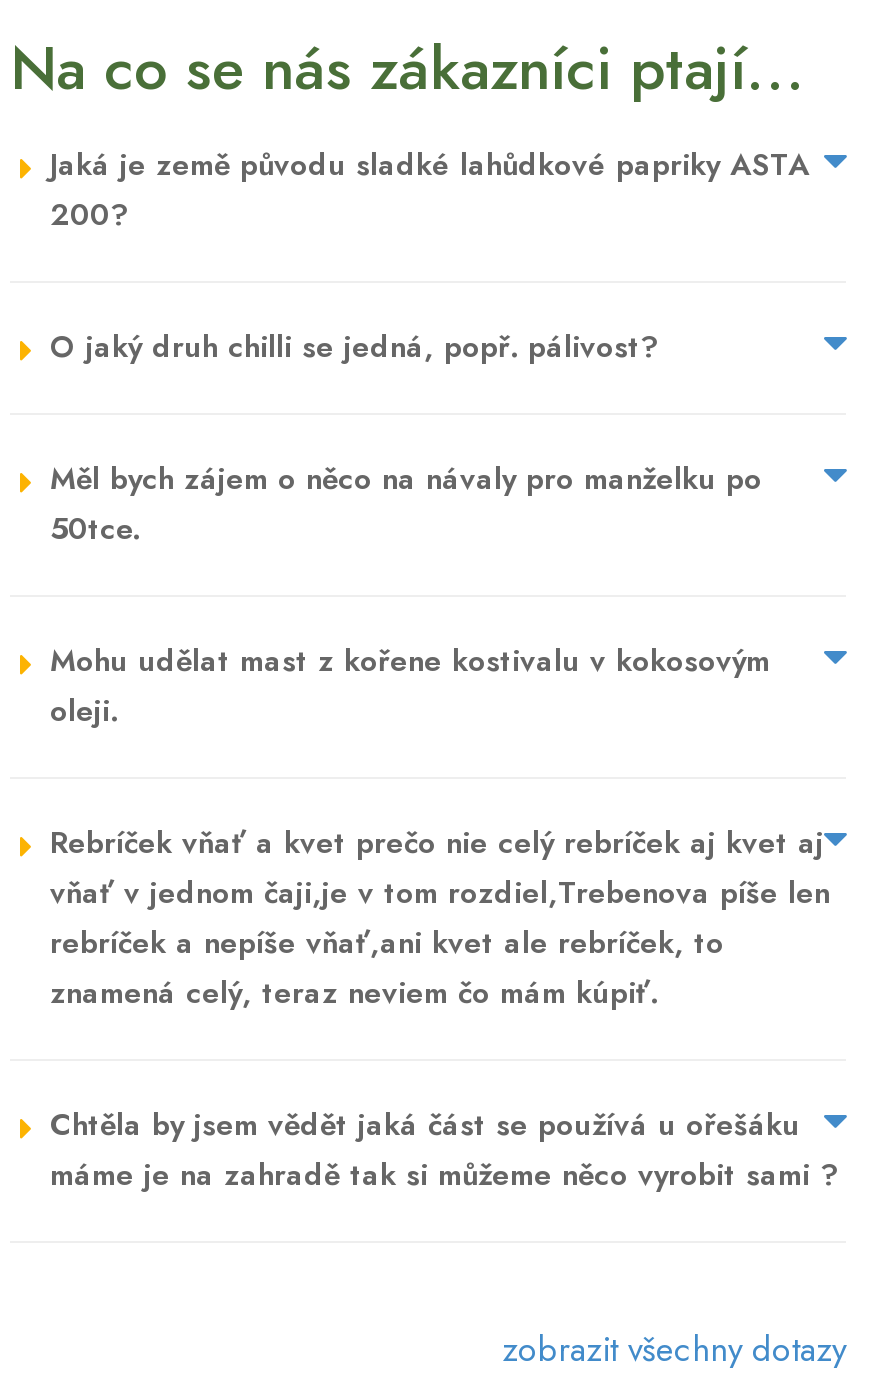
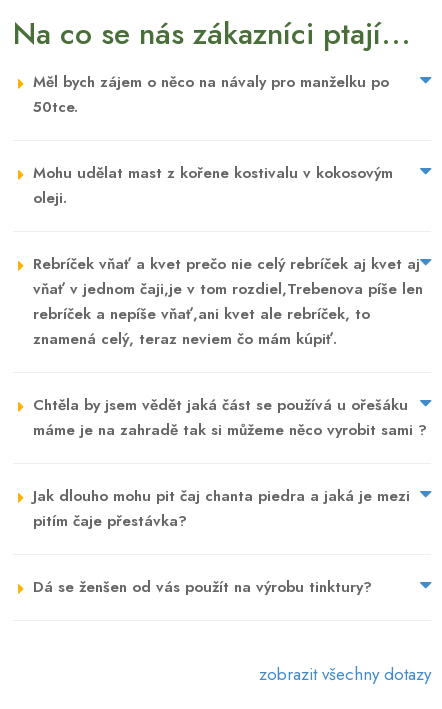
[50,143,810,369] Jaká je země původu sladké lahůdkové papriky ASTA | 200? | O jaký druh chilli se jedná, popř. pálivost? -> none
moved [50,457,838,1197] -> [33,71,427,441]: Měl bych zájem o něco na návaly pro manželku po | 50tce. | Mohu udělat mast z kořene kostivalu v kokosovým | ... | Chtěla by jsem vědět jaká část se používá u ořešáku | máme je na zahradě tak si můžeme něco vyrobit sami ?
none -> [33,485,410,598] Jak dlouho mohu pit čaj chanta piedra a jaká je mezi | pitím čaje přestávka? | Dá se ženšen od vás použít na výrobu tinktury?

